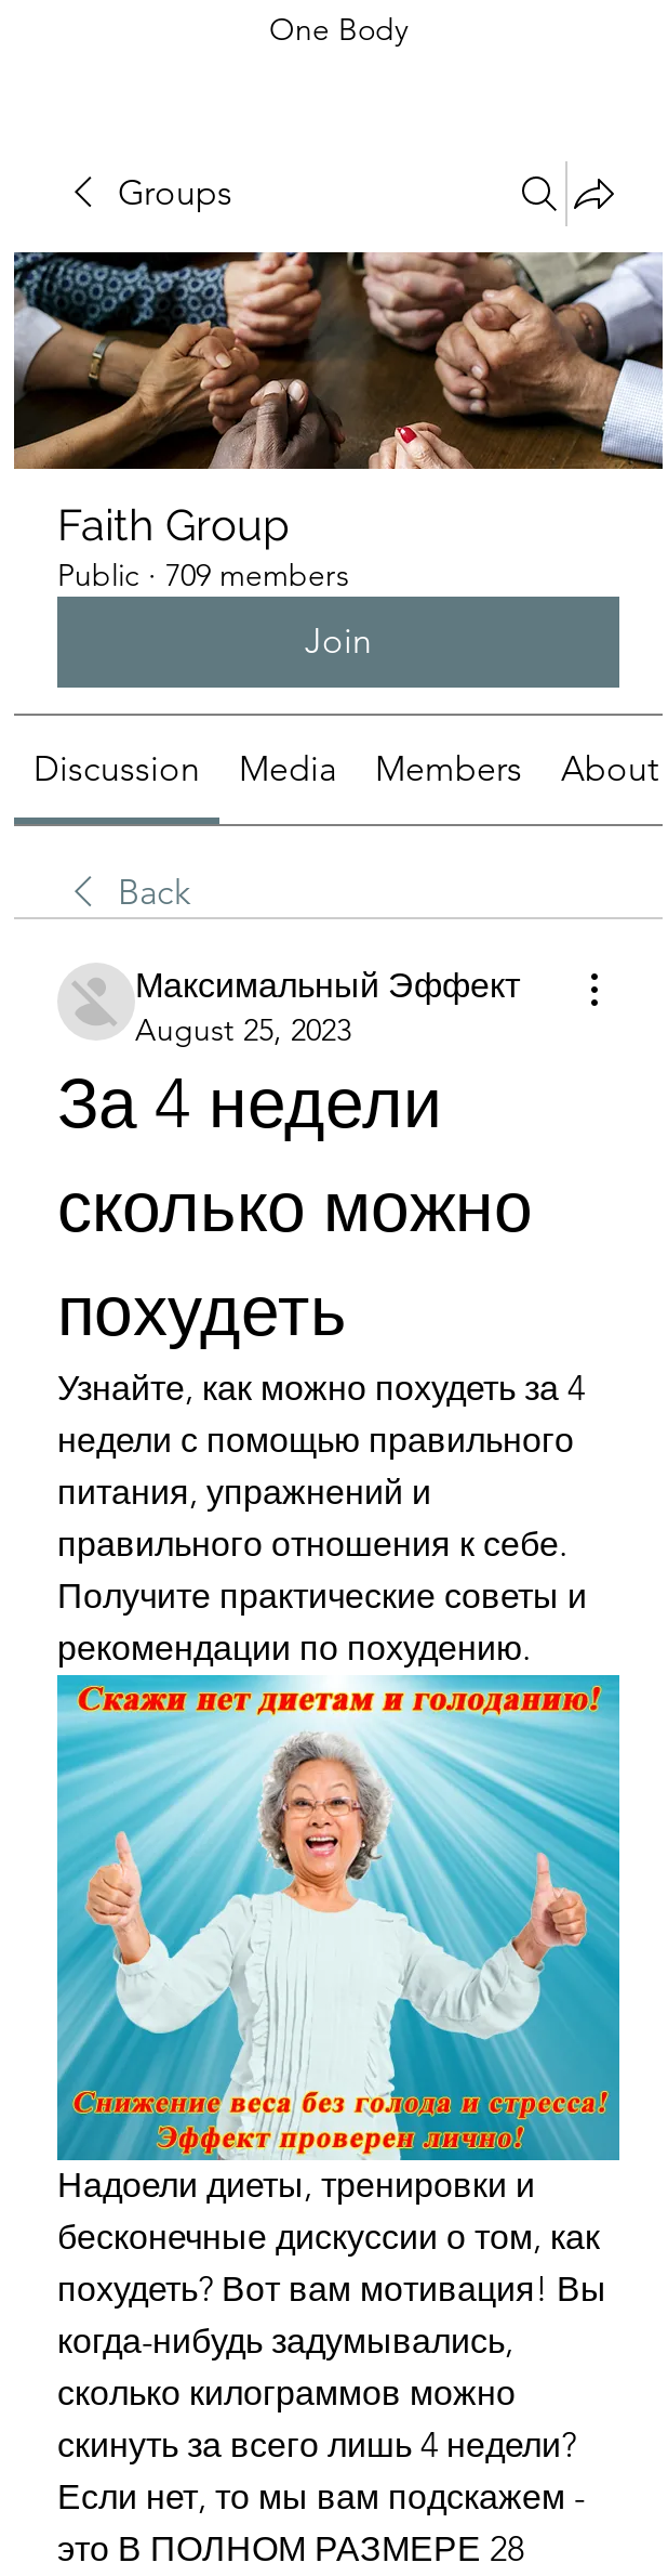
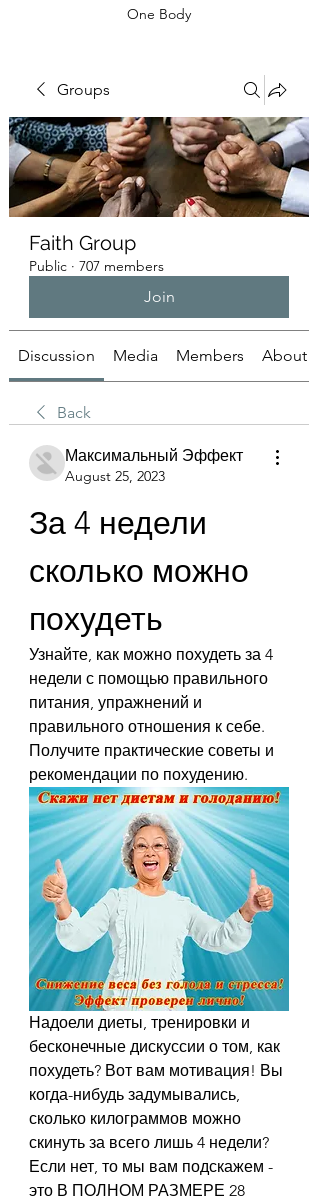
[57,555,349,594] Public · 709 members -> [29,257,164,275] Public · 707 members

